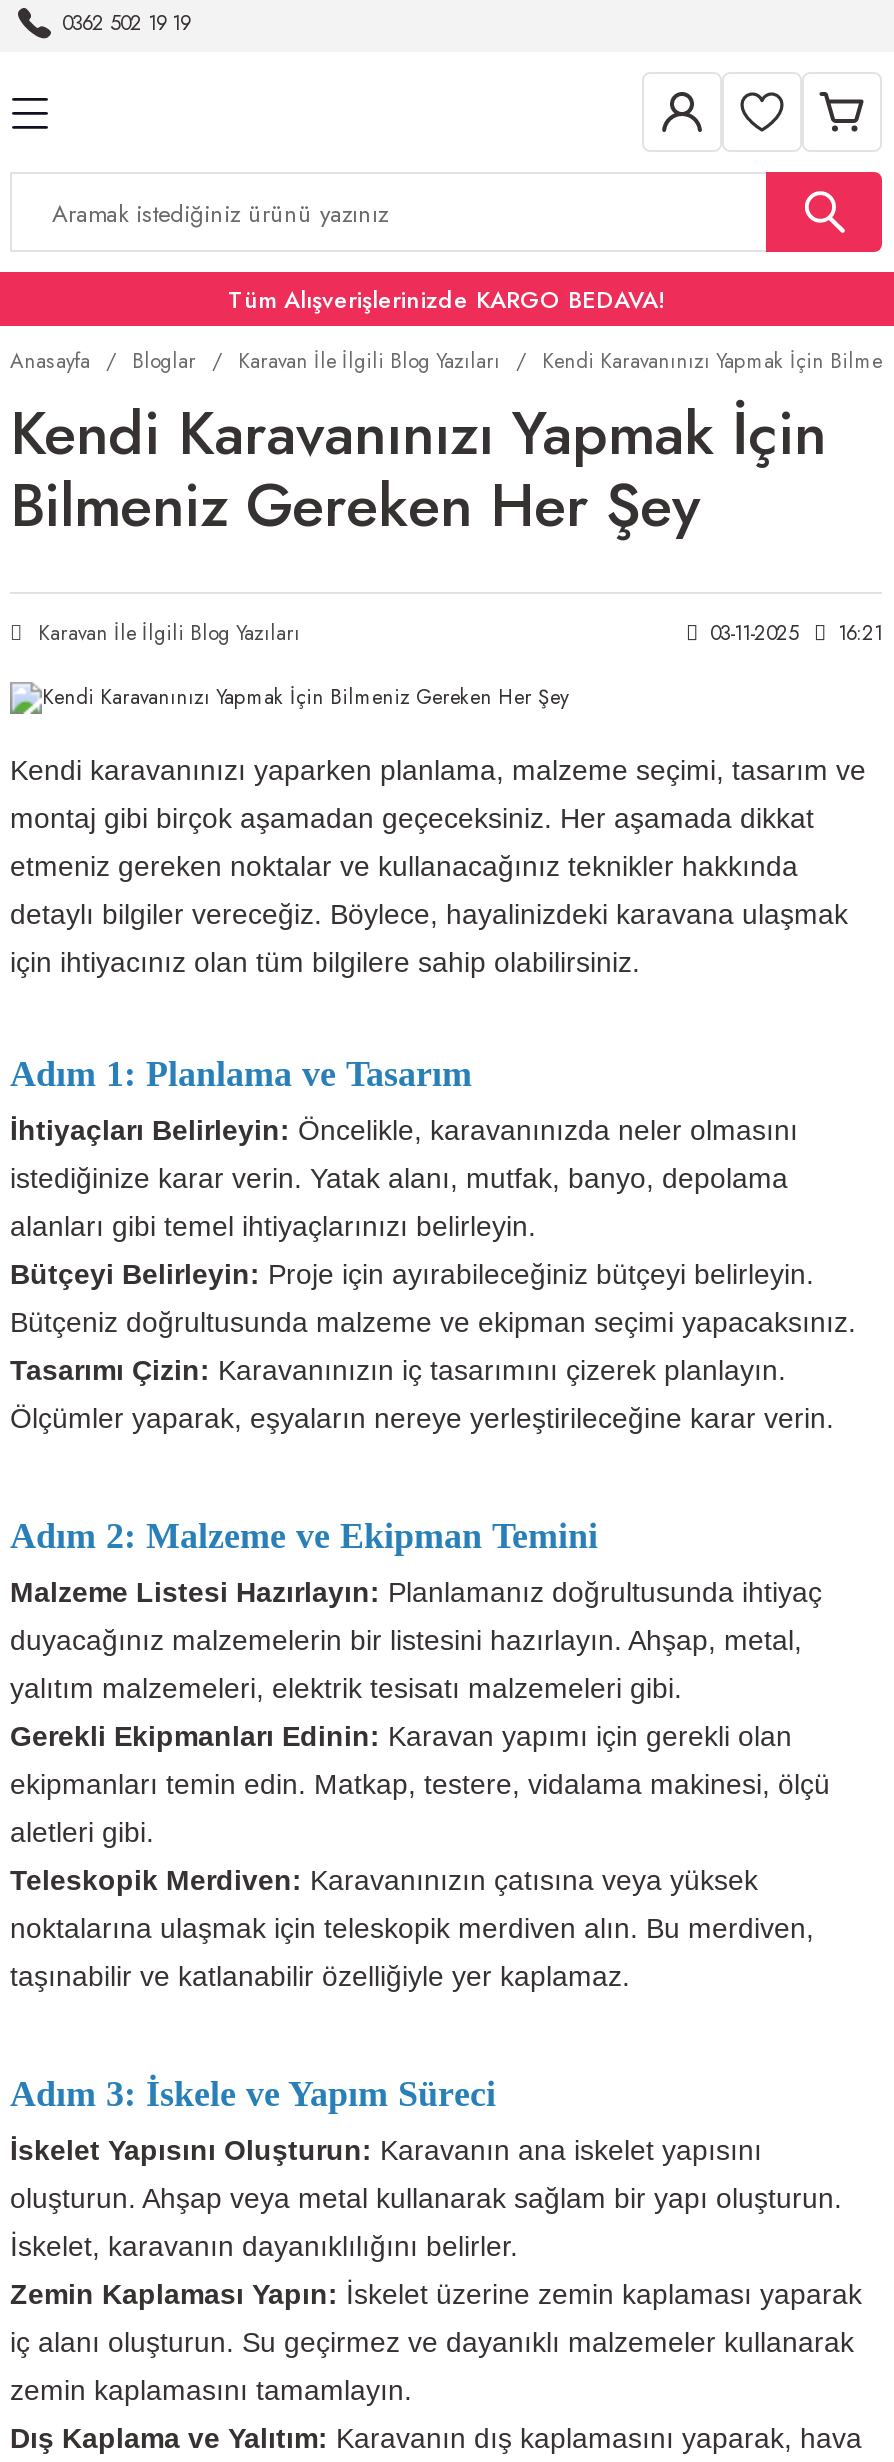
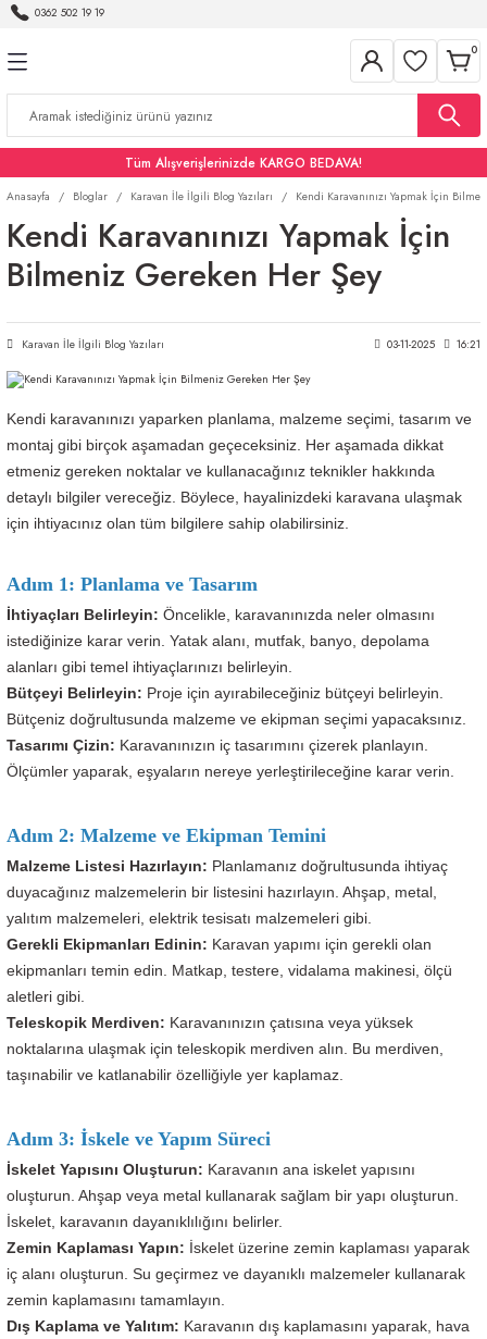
none -> [471,41,477,58] 0

